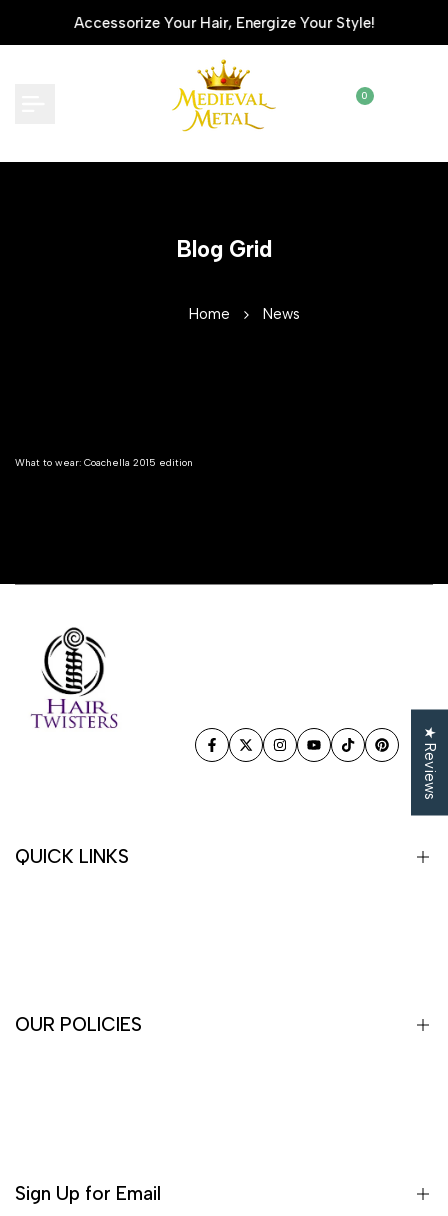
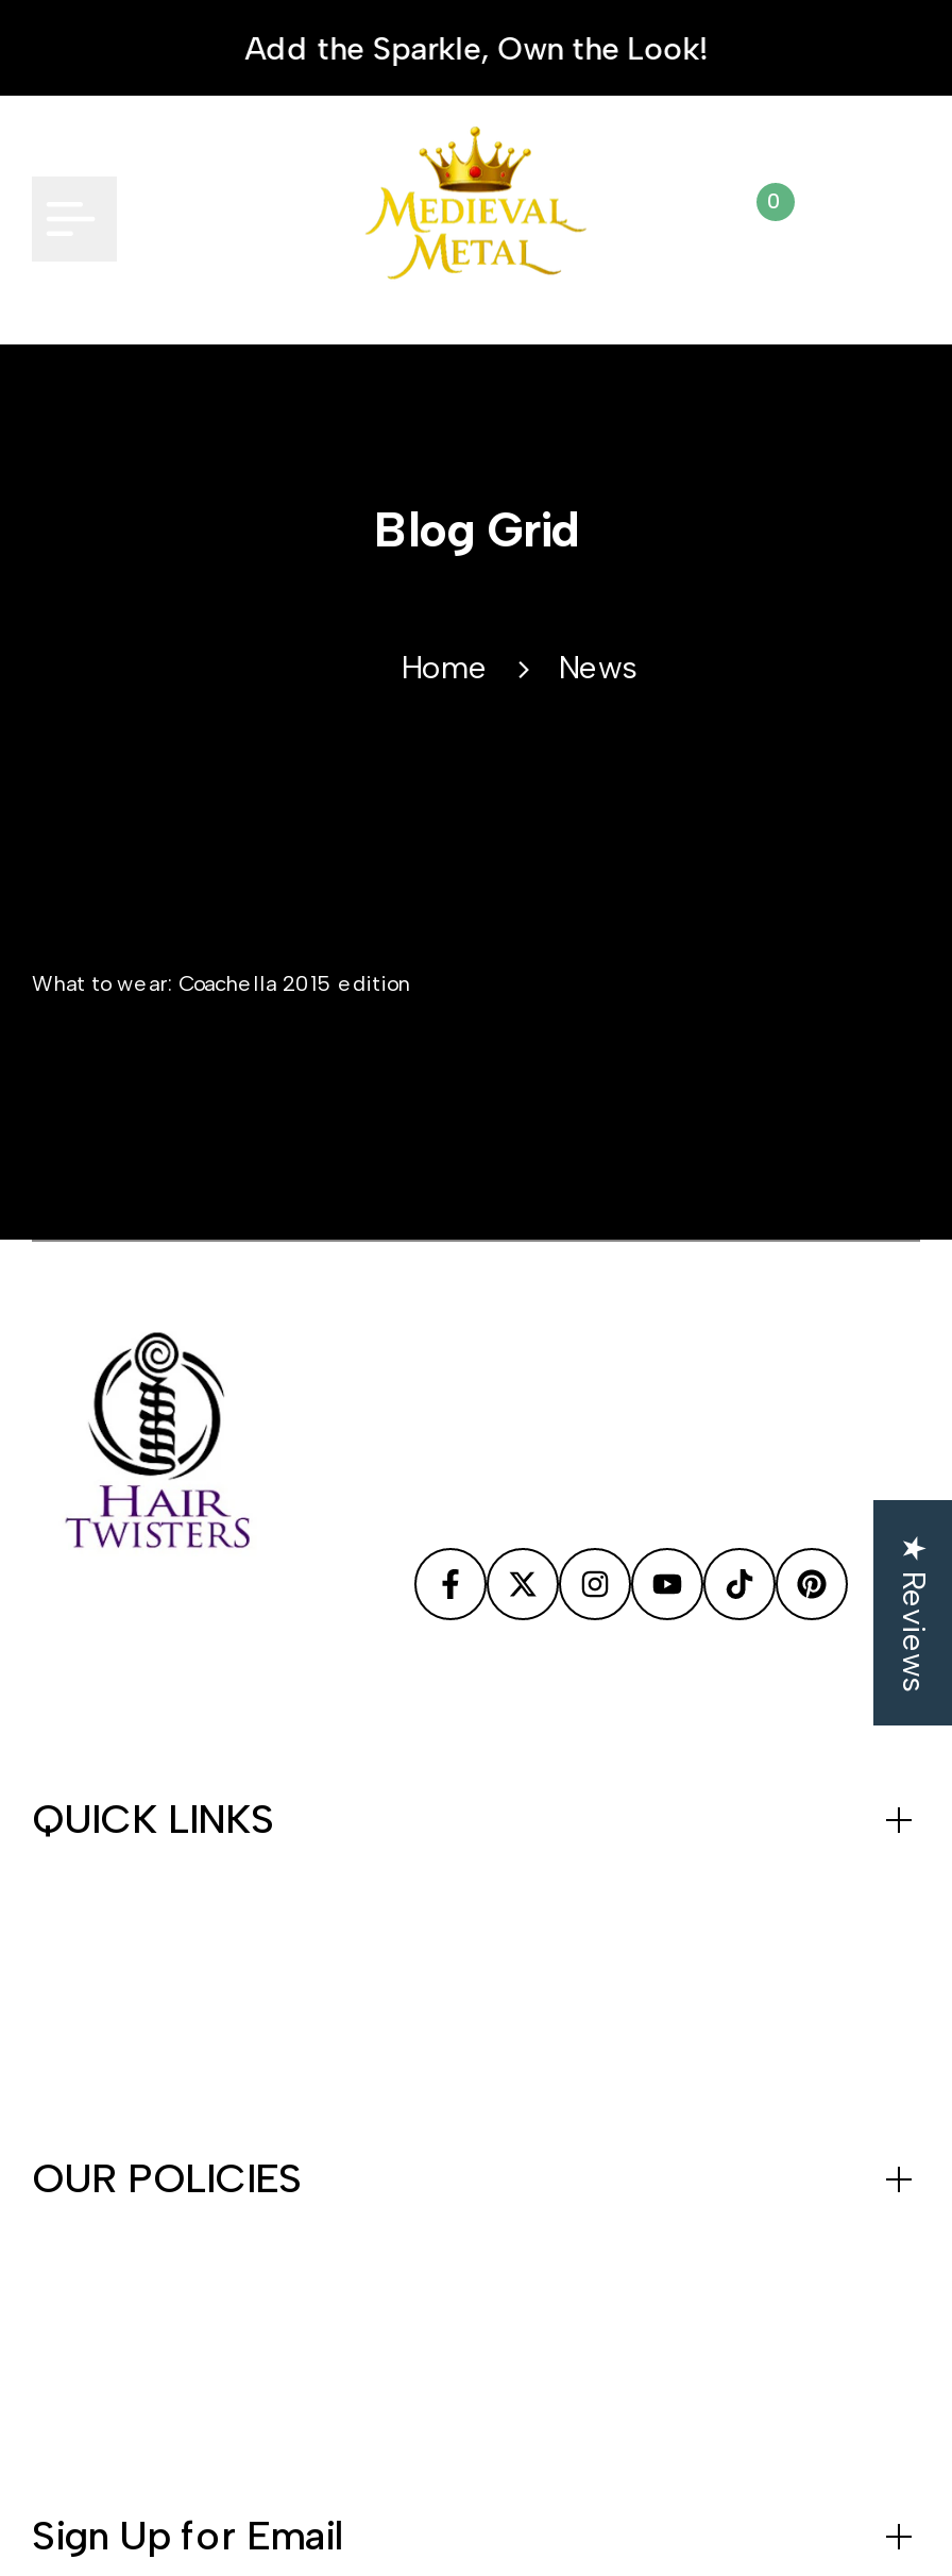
[73,13,374,31] Accessorize Your Hair, Energize Your Style! -> [244,29,708,67] Add the Sparkle, Own the Look!

